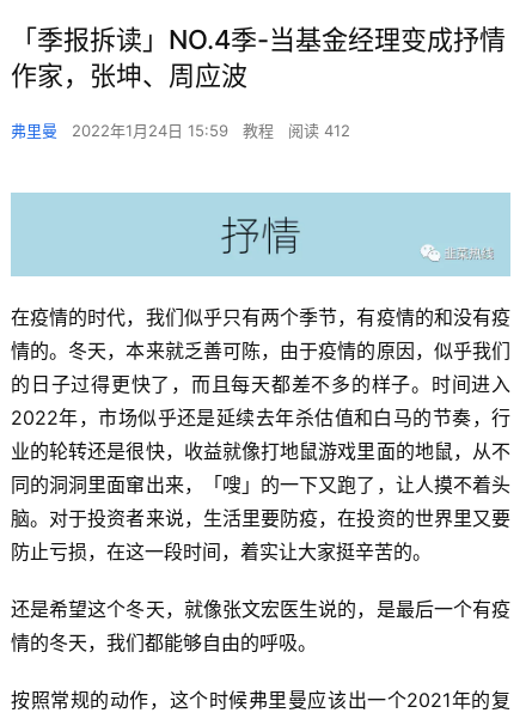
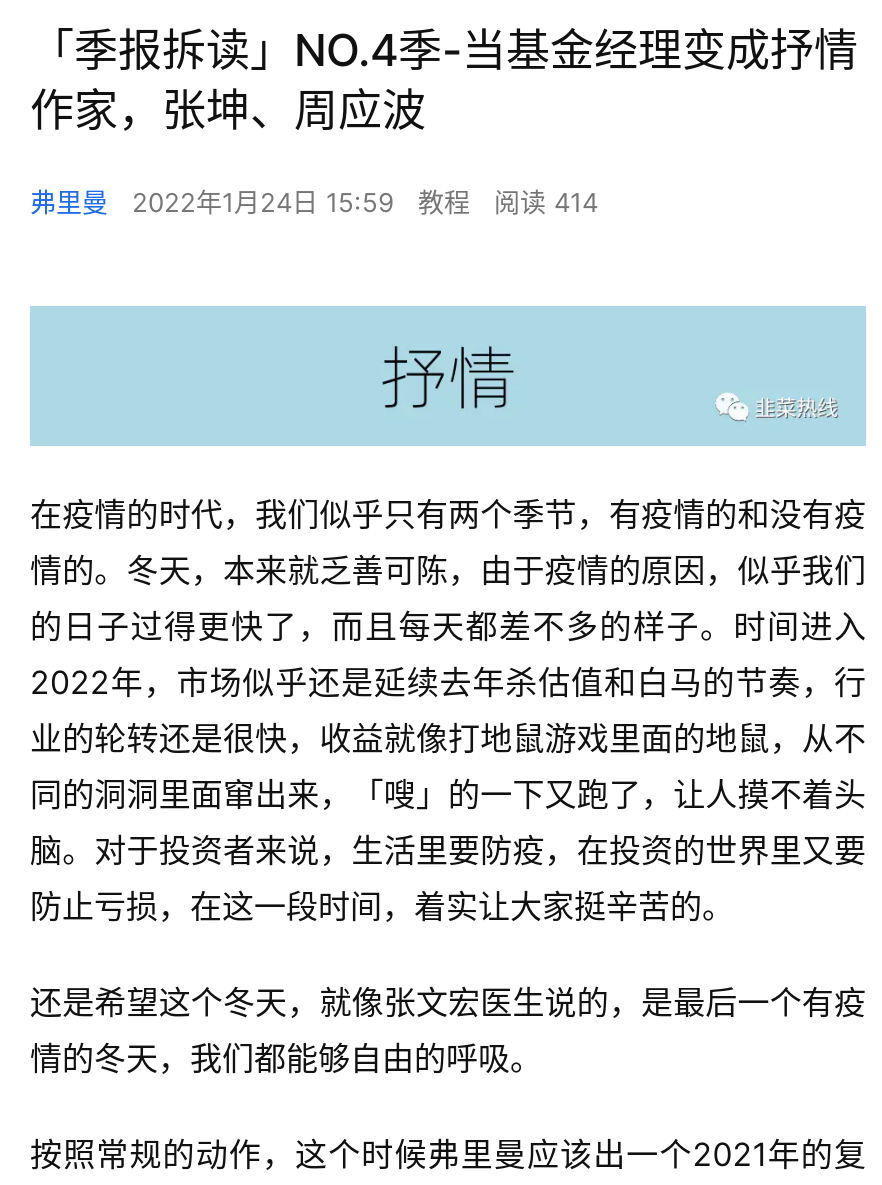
[11,121,350,140] 弗里曼 2022年1月24日 15:59 教程 阅读 412 -> [30,186,598,218] 弗里曼 2022年1月24日 15:59 教程 阅读 414

